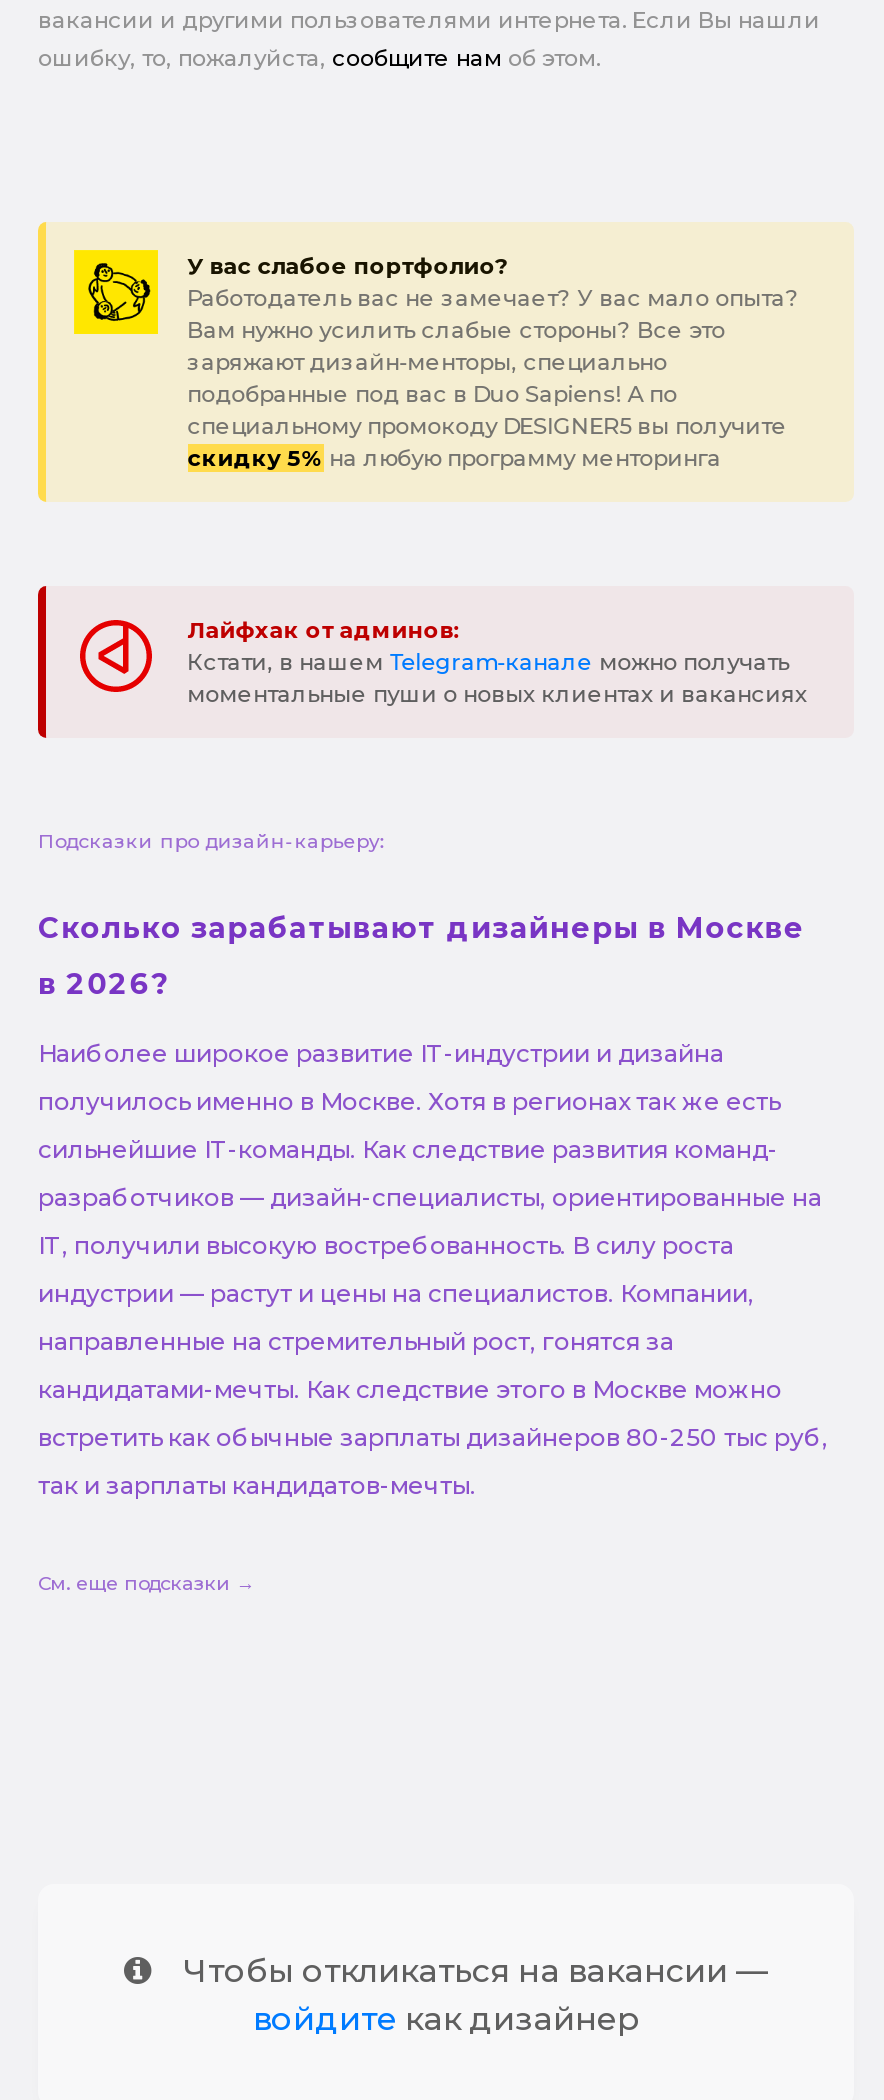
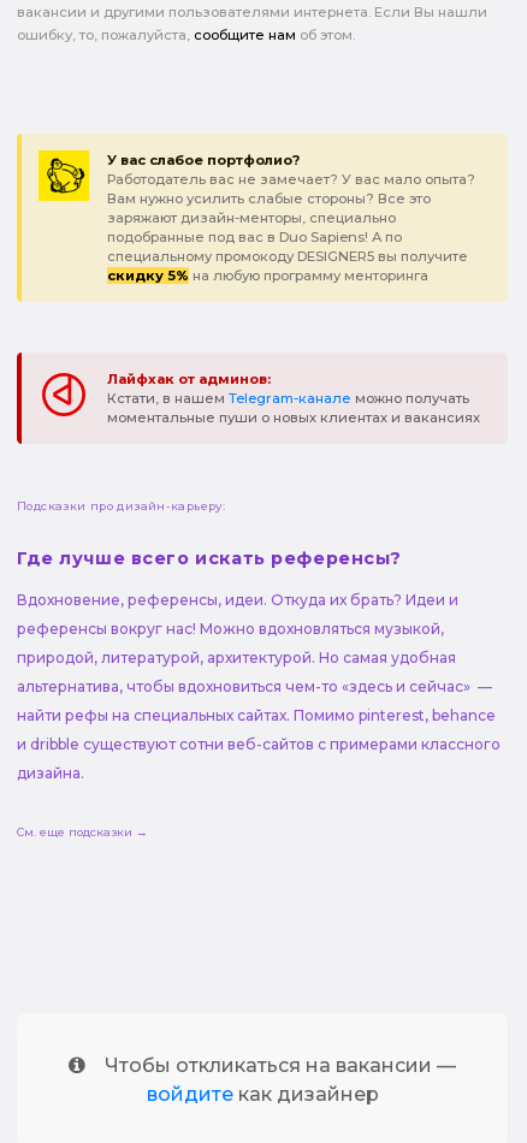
[38,911,828,1500] Сколько зарабатывают дизайнеры в Москве | в 2026? | Наиболее широкое развитие IT-индустрии и дизайна | получилось именно в Москве. Хотя в регионах так же есть | сильнейшие IT-команды. Как следствие развития команд- | разработчиков — дизайн-специалисты, ориентированные на | IT, получили высокую востребованность. В силу роста | индустрии — растут и цены на специалистов. Компании, | направленные на стремительный рост, гонятся за | кандидатами-мечты. Как следствие этого в Москве можно | встретить как обычные зарплаты дизайнеров 80-250 тыс руб, | так и зарплаты кандидатов-мечты. -> [17,548,501,782] Где лучше всего искать референсы? | Вдохновение, референсы, идеи. Откуда их брать? Идеи и | референсы вокруг нас! Можно вдохновляться музыкой, | природой, литературой, архитектурой. Но самая удобная | альтернатива, чтобы вдохновиться чем-то «здесь и сейчас» — | найти рефы на специальных сайтах. Помимо pinterest, behance | и dribble существуют сотни веб-сайтов с примерами классного | дизайна.

